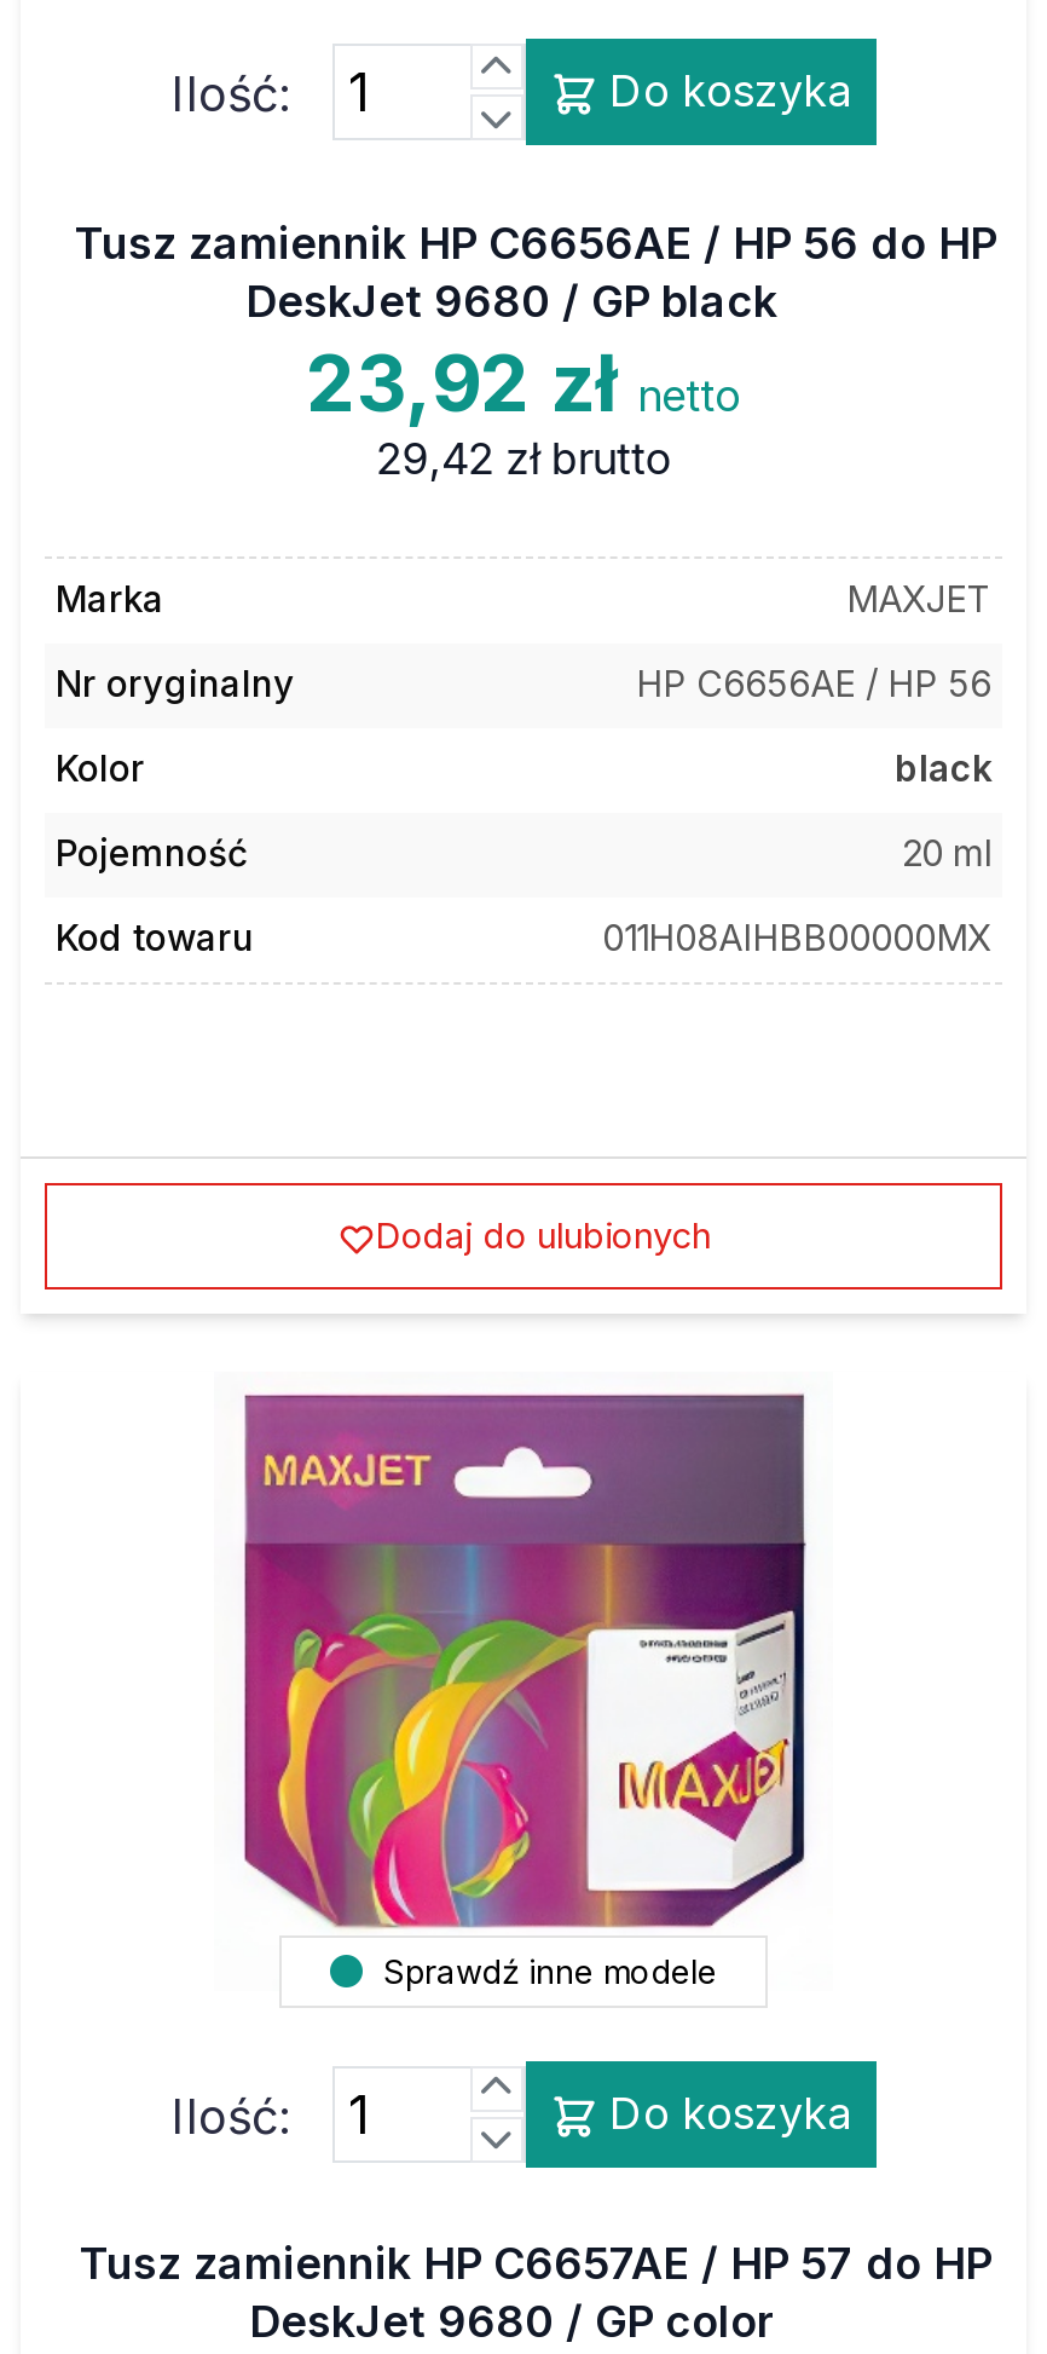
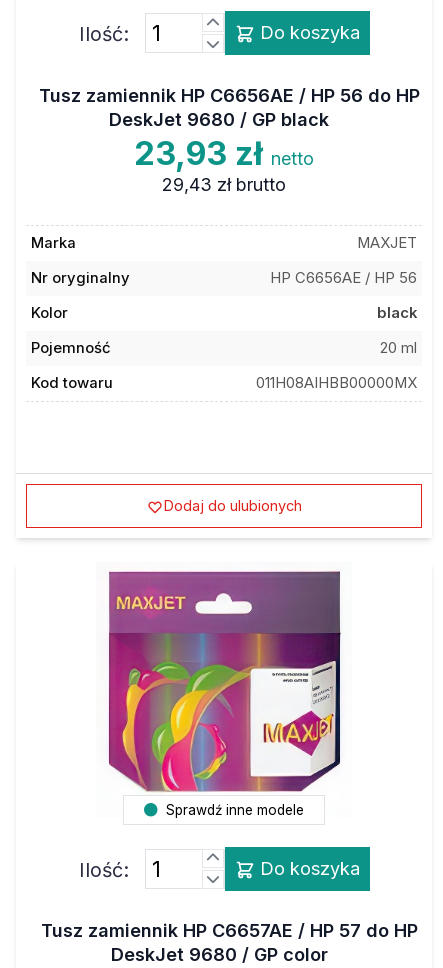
[306,335,741,429] 23,92 zł netto -> [134,133,314,172] 23,93 zł netto
[376,432,671,483] 29,42 zł brutto -> [162,173,286,194] 29,43 zł brutto

